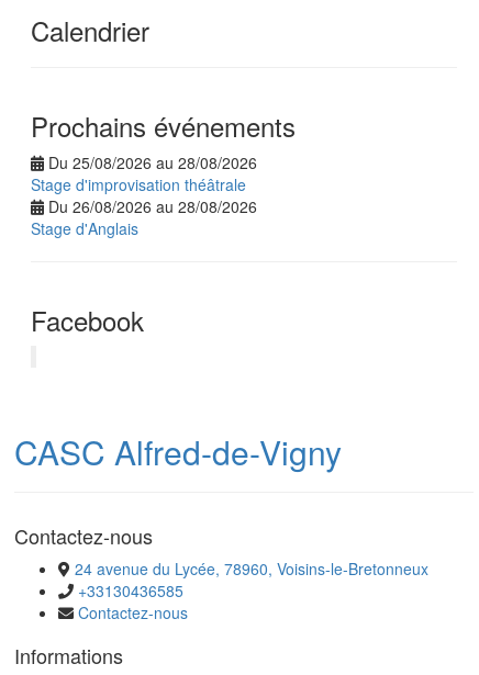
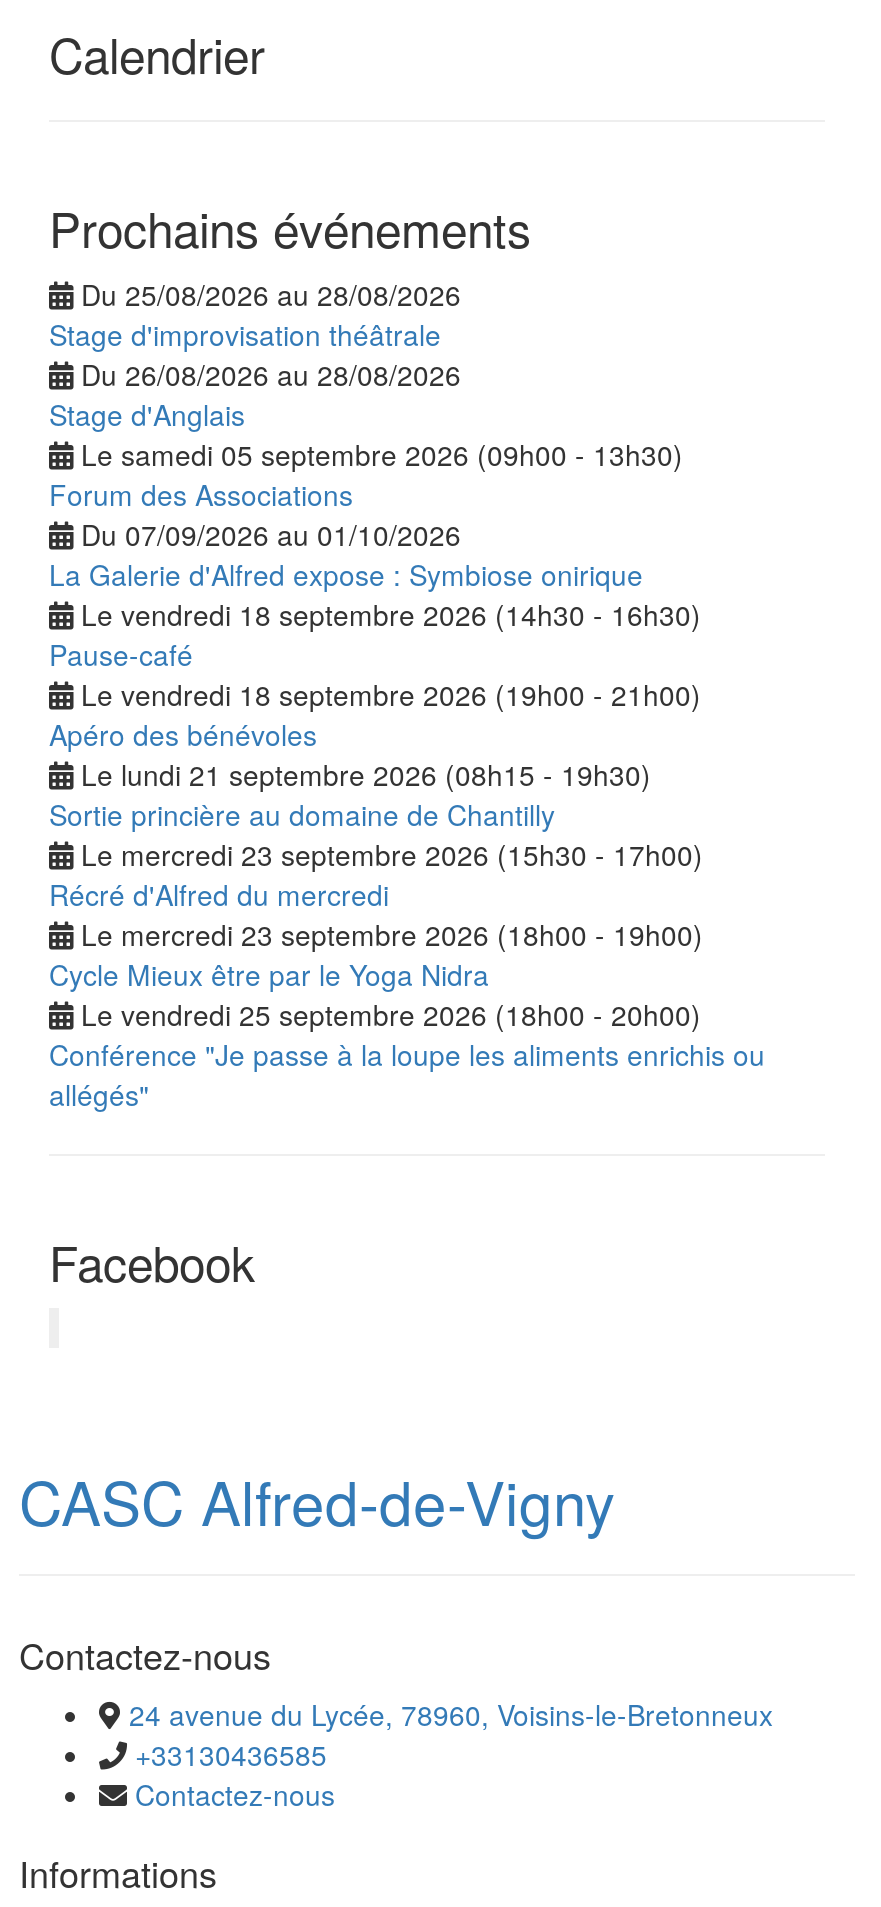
none -> [49,433,765,1113] Le samedi 05 septembre 2026 (09h00 - 13h30) | Forum des Associations | Du 07/09/2026 au 01/10/2026 | La Galerie d'Alfred expose : Symbiose onirique | Le vendredi 18 septembre 2026 (14h30 - 16h30) | Pause-café | Le vendredi 18 septembre 2026 (19h00 - 21h00) | Apéro des bénévoles | Le lundi 21 septembre 2026 (08h15 - 19h30) | Sortie princière au domaine de Chantilly | Le mercredi 23 septembre 2026 (15h30 - 17h00) | Récré d'Alfred du mercredi | Le mercredi 23 septembre 2026 (18h00 - 19h00) | Cycle Mieux être par le Yoga Nidra | Le vendredi 25 septembre 2026 (18h00 - 20h00) | Conférence "Je passe à la loupe les aliments enrichis ou | allégés"

